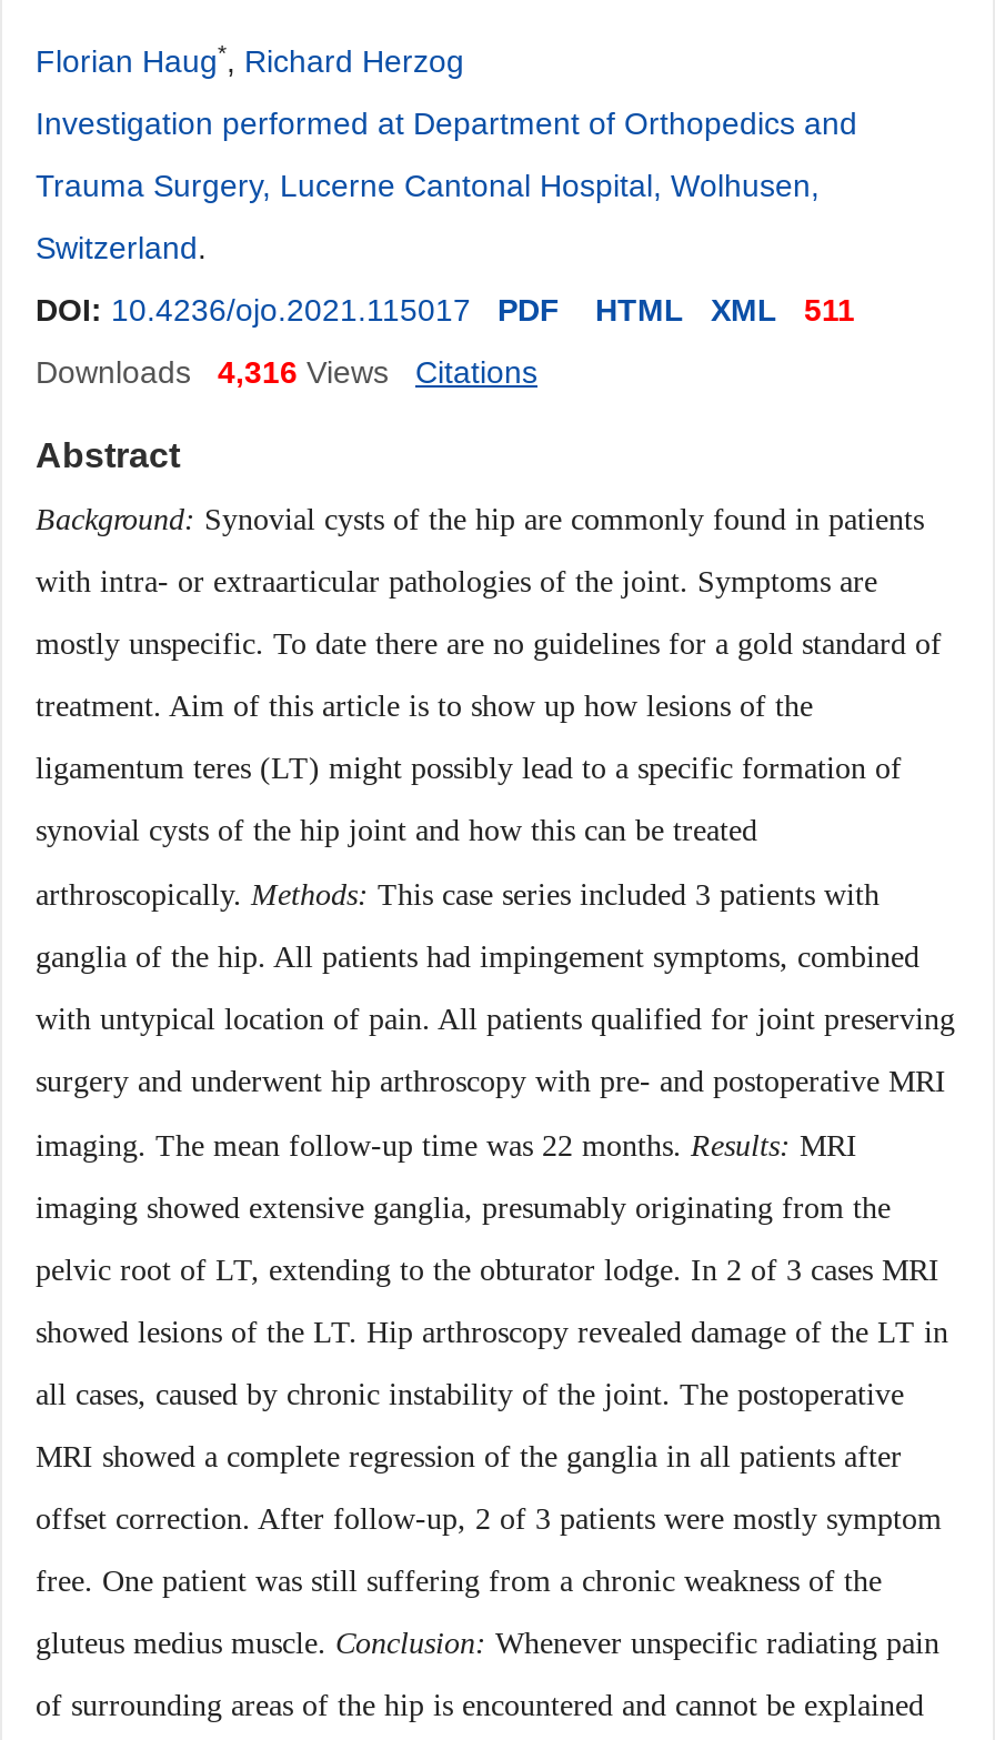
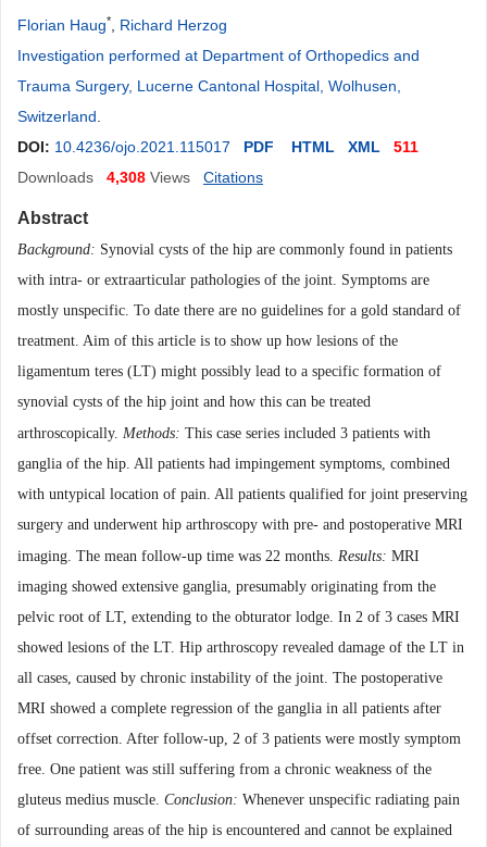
[36,354,389,390] Downloads 4,316 Views -> [17,169,190,186] Downloads 4,308 Views

